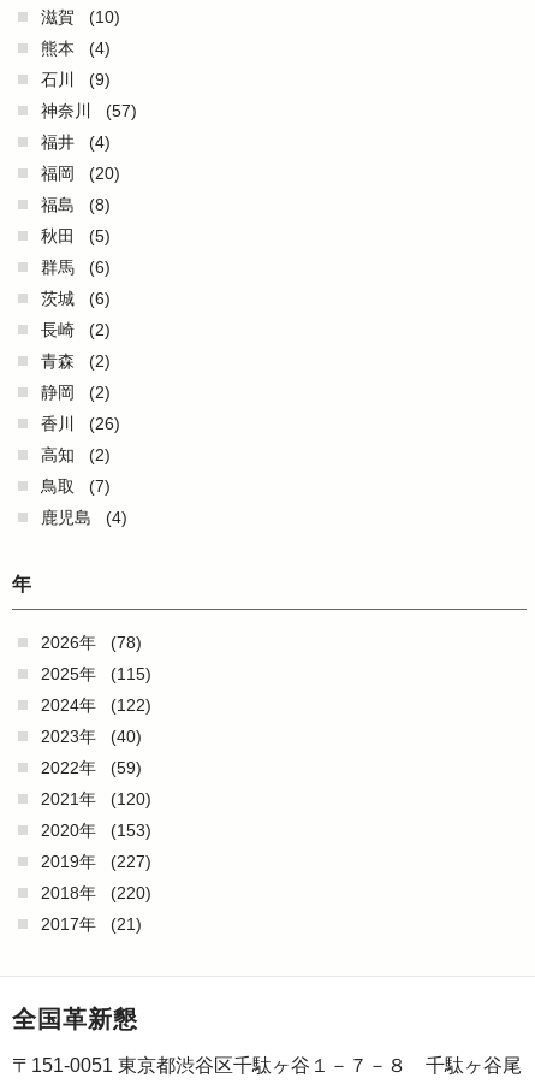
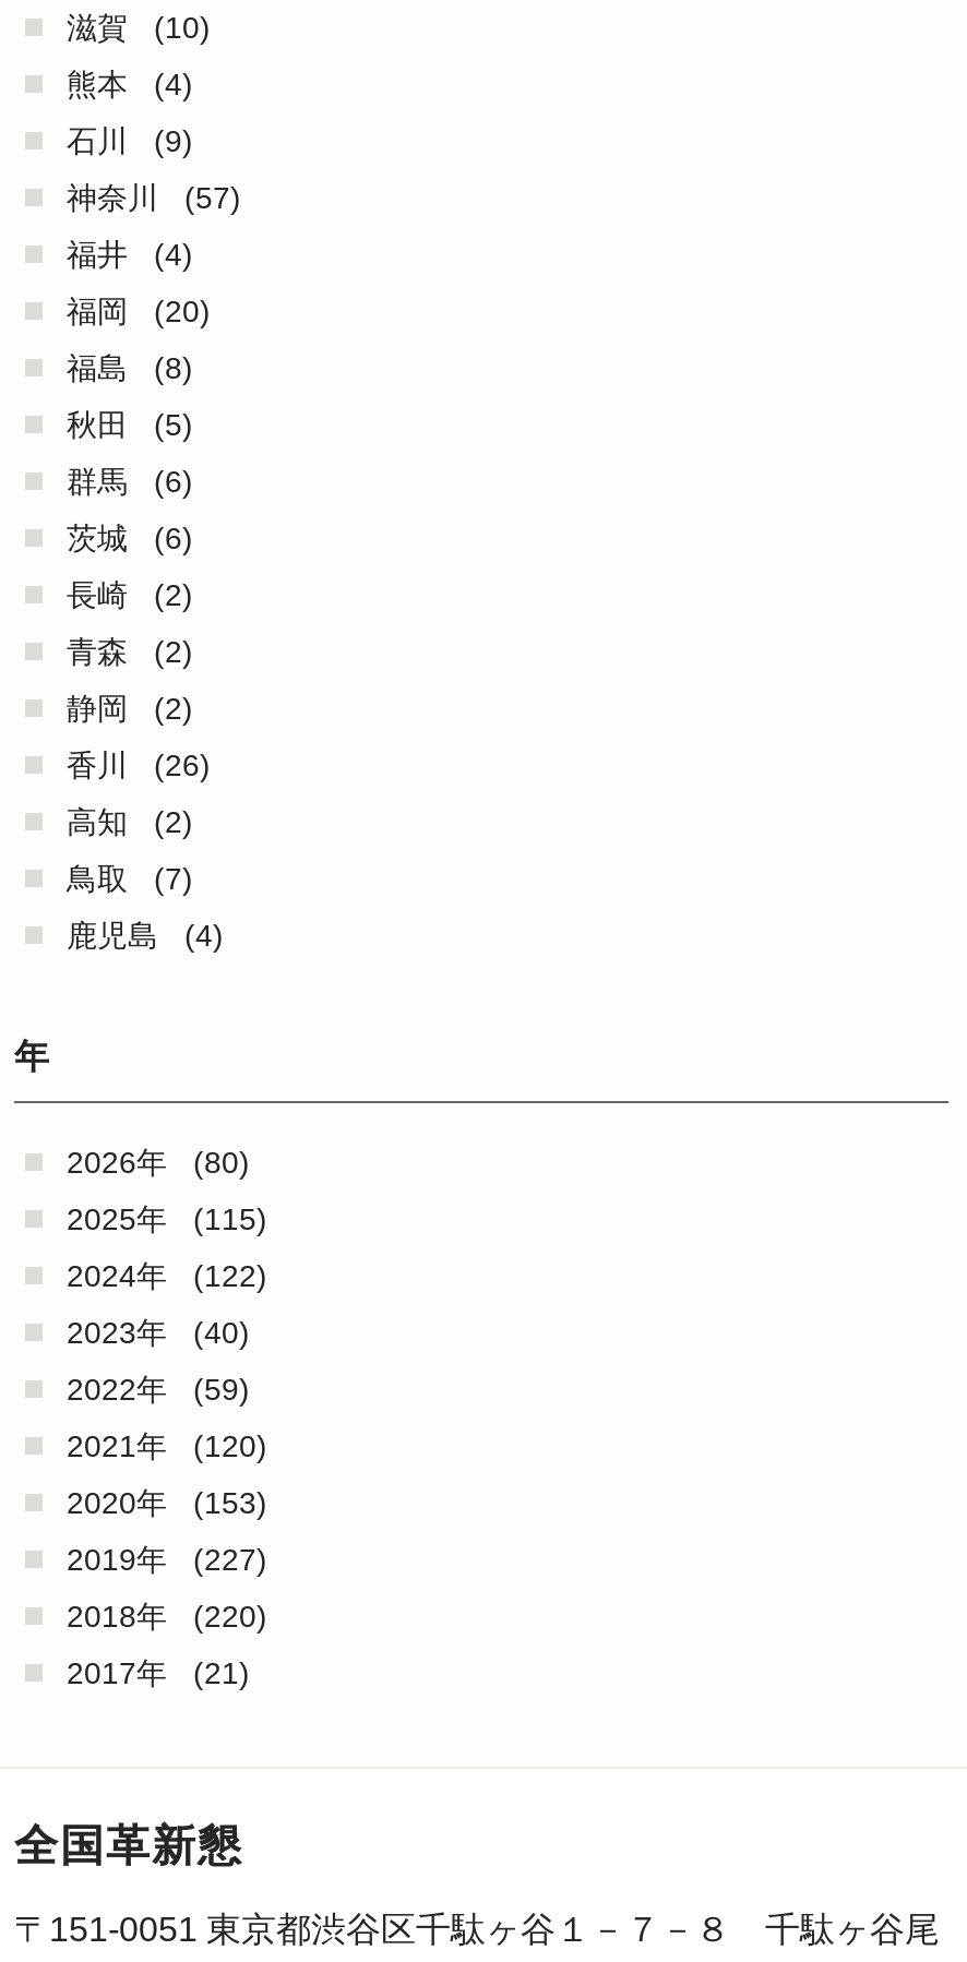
[41,633,142,652] 2026年 (78) -> [67,1144,250,1179] 2026年 (80)

